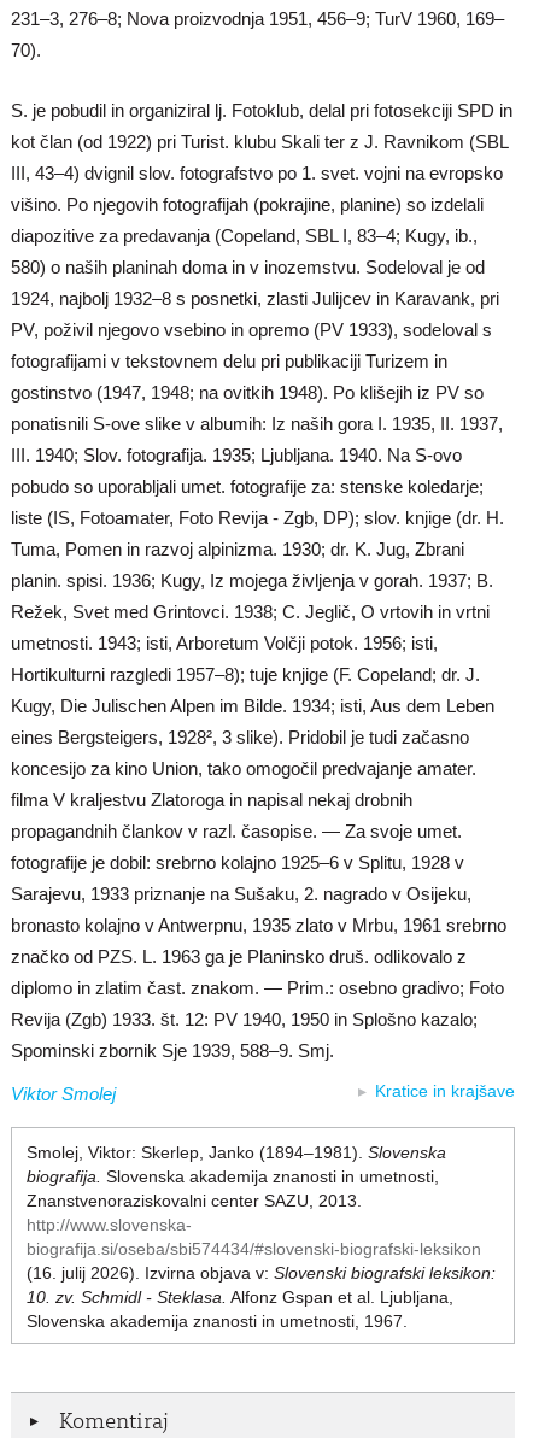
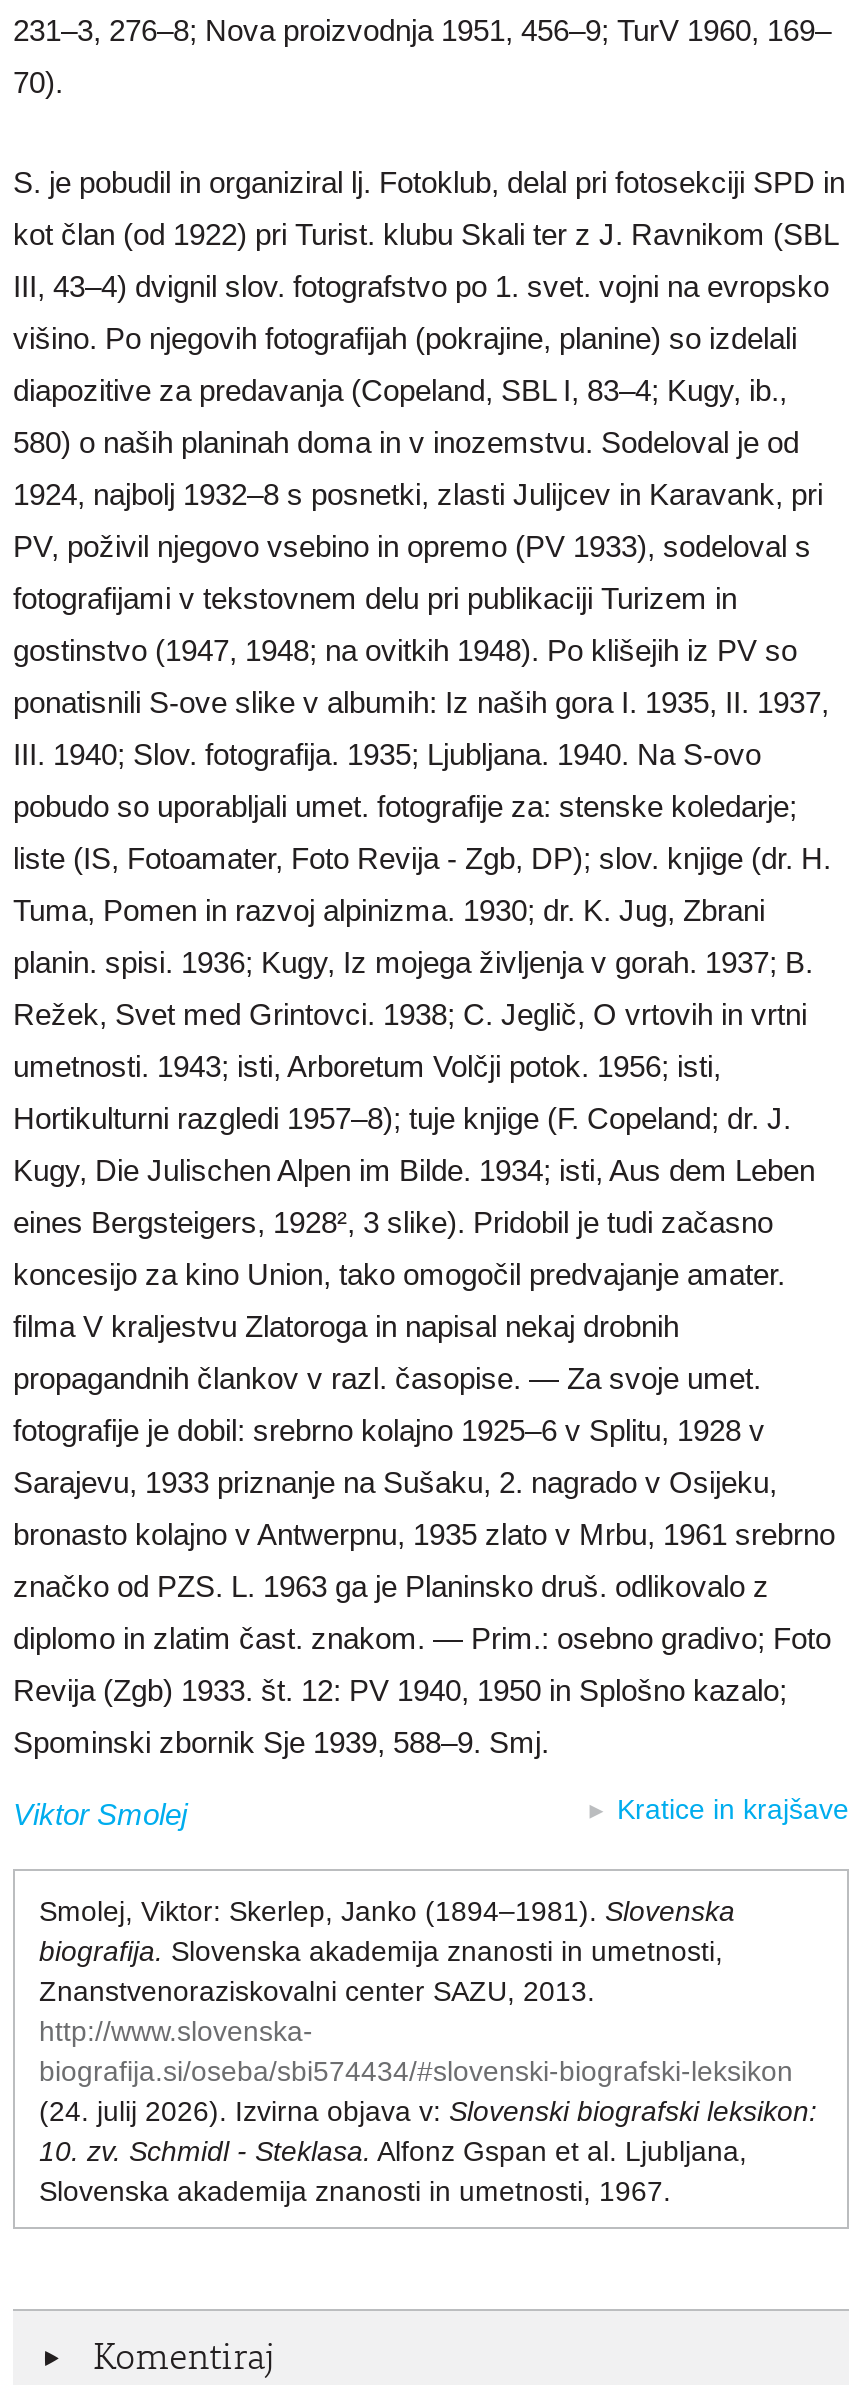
[27,1263,496,1282] (16. julij 2026). Izvirna objava v: Slovenski biografski leksikon: -> [39,2095,817,2127] (24. julij 2026). Izvirna objava v: Slovenski biografski leksikon:

